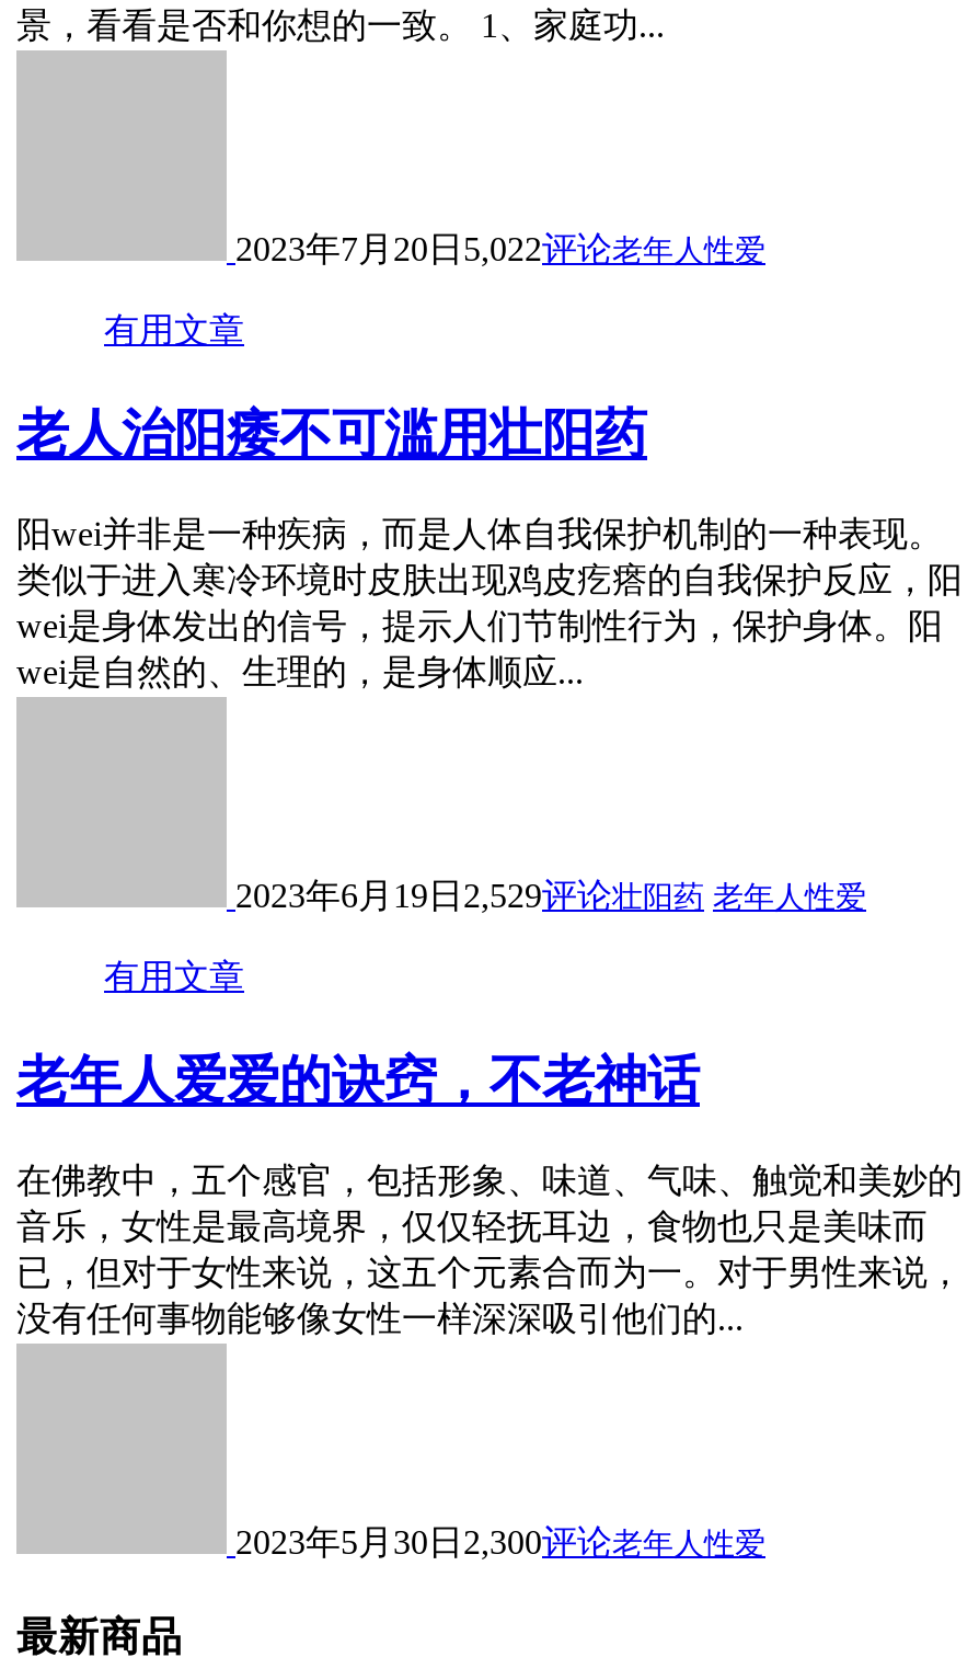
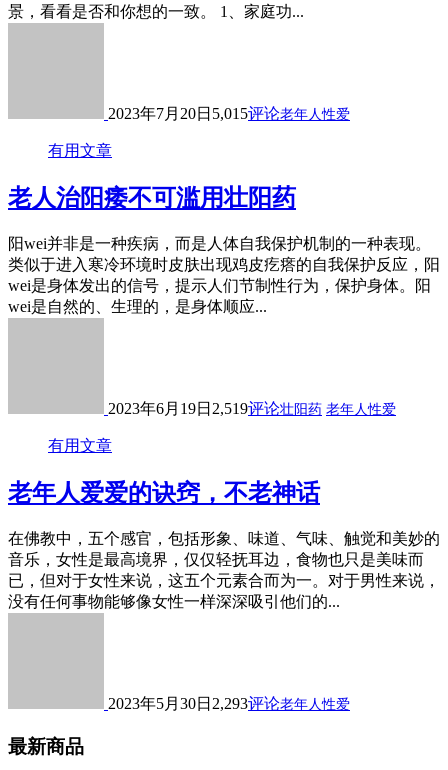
[235,231,765,268] 2023年7月20日5,022评论老年人性爱 -> [108,105,350,122] 2023年7月20日5,015评论老年人性爱
[235,877,866,914] 2023年6月19日2,529评论壮阳药 老年人性爱 -> [108,400,396,417] 2023年6月19日2,519评论壮阳药 老年人性爱
[235,1523,765,1561] 2023年5月30日2,300评论老年人性爱 -> [108,695,350,712] 2023年5月30日2,293评论老年人性爱

